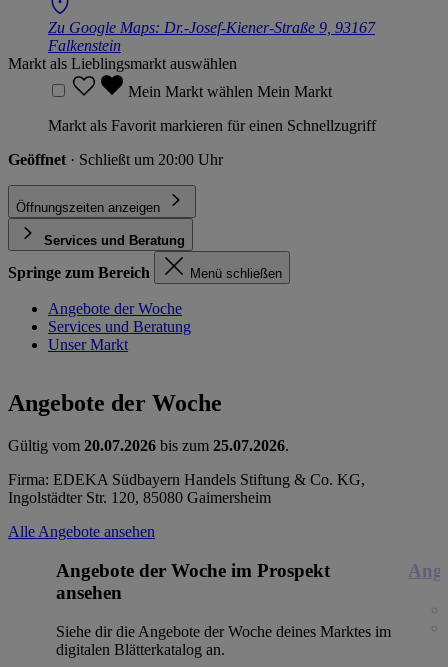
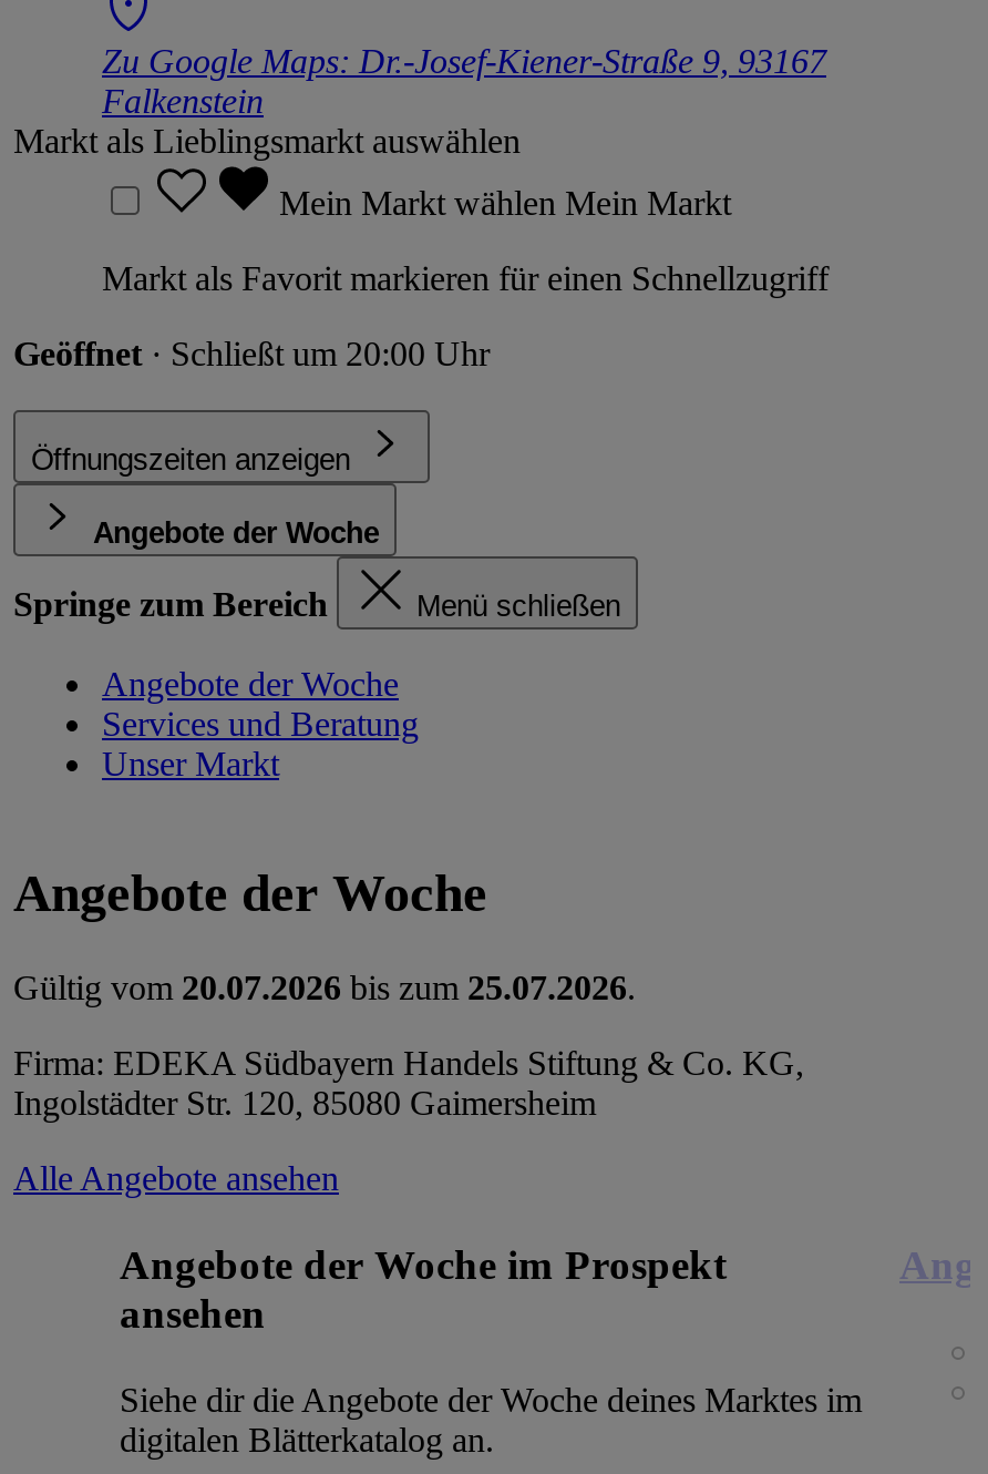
[44,232,185,247] Services und Beratung -> [93,515,379,549] Angebote der Woche

